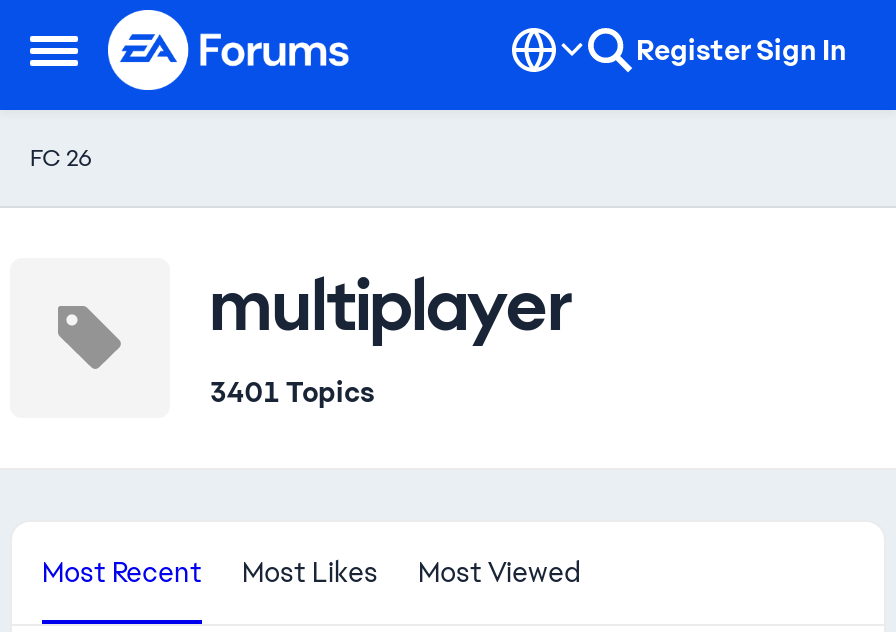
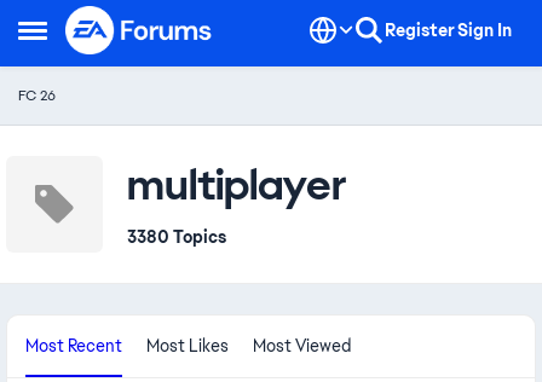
[210,374,374,410] 3401 Topics -> [127,226,226,248] 3380 Topics

